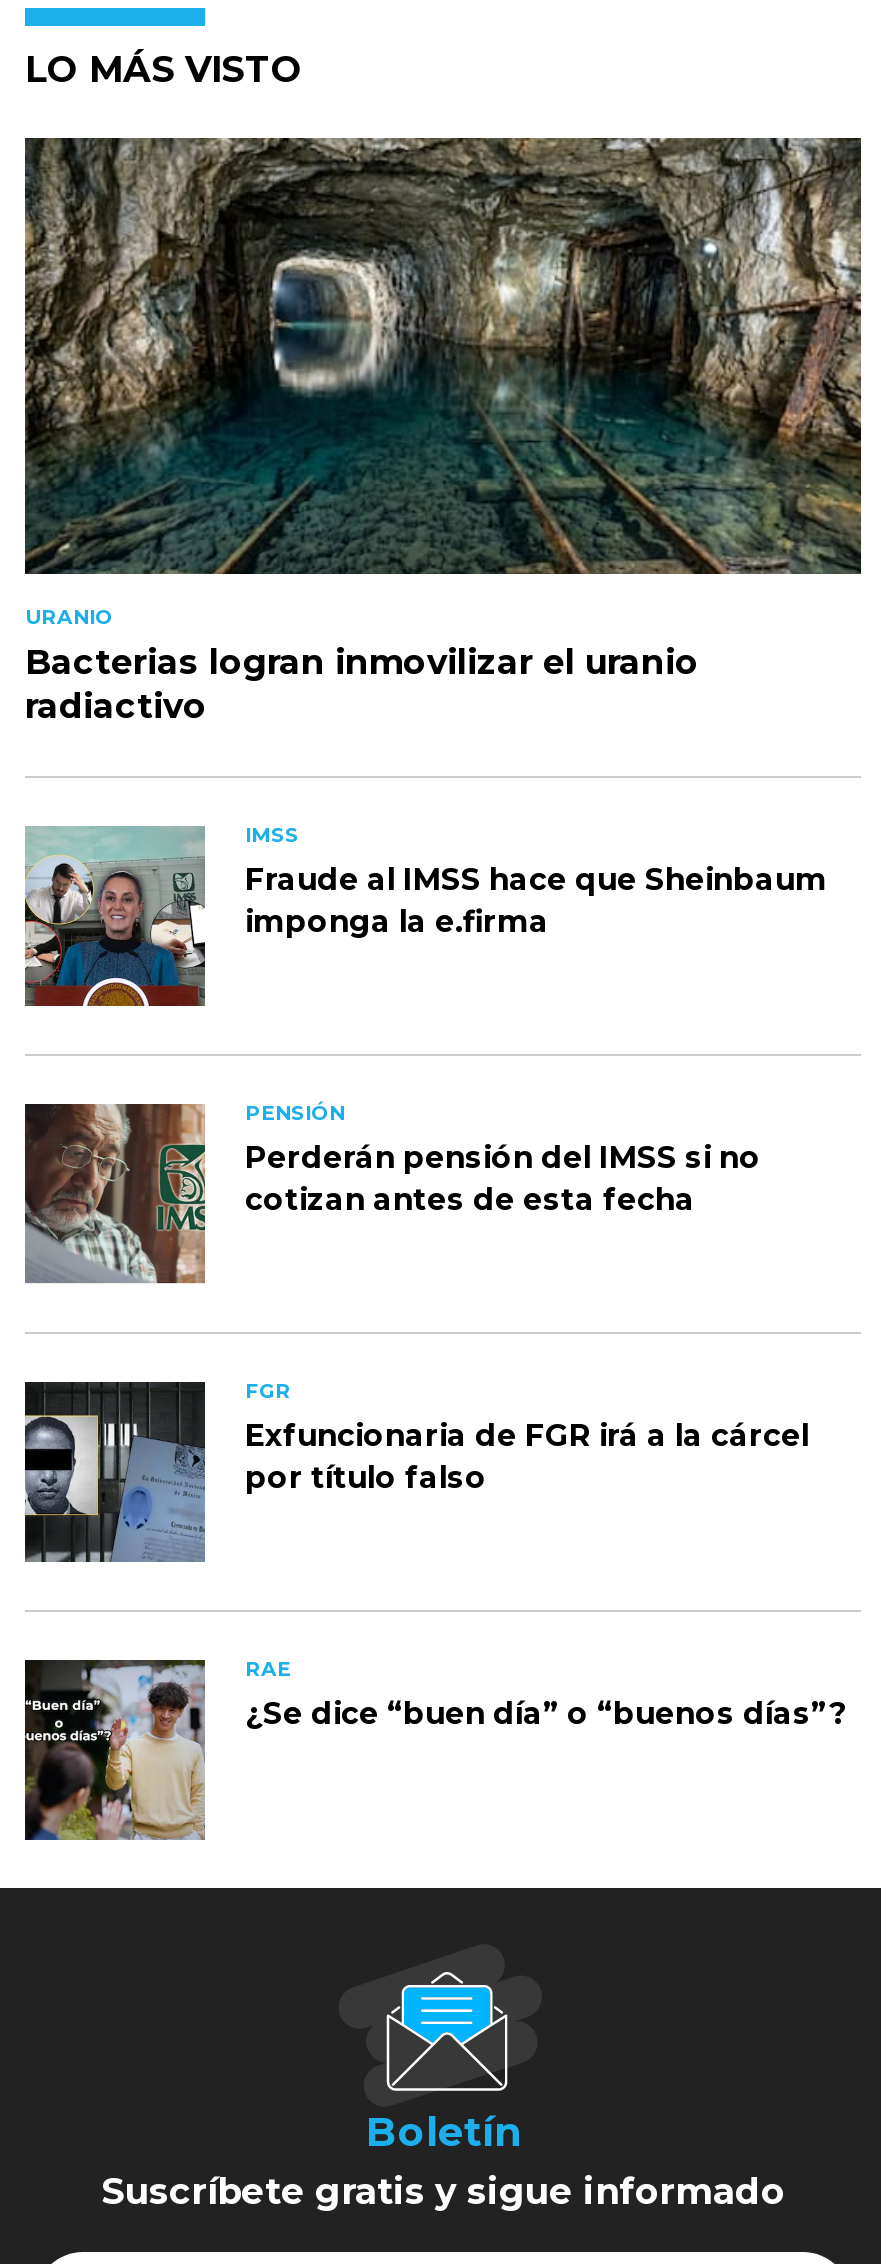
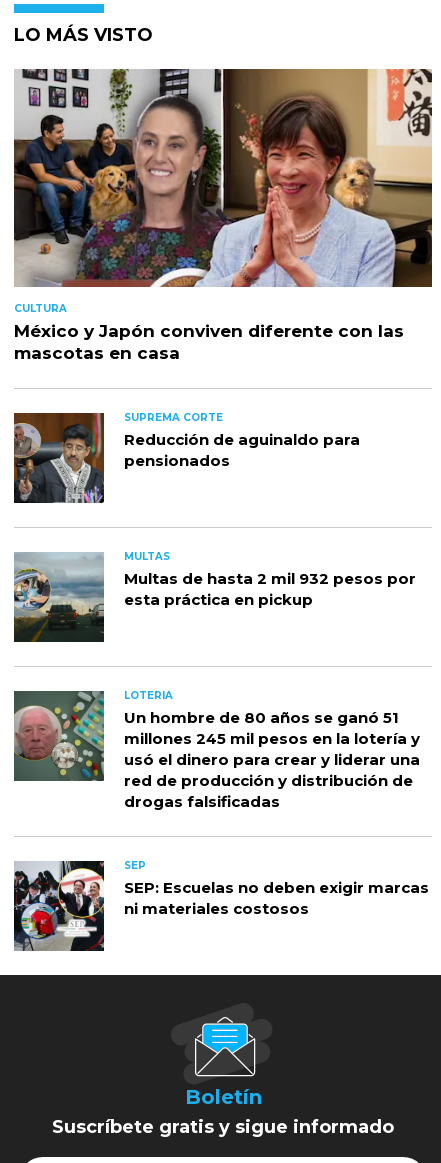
[25,136,861,726] [image] | URANIO | Bacterias logran inmovilizar el uranio | radiactivo -> [14,68,432,363] [image] | CULTURA | México y Japón conviven diferente con las | mascotas en casa
[25,822,827,1008] [image] | IMSS | Fraude al IMSS hace que Sheinbaum | imponga la e.firma -> [14,411,360,504] [image] | SUPREMA CORTE | Reducción de aguinaldo para | pensionados
[25,1100,761,1286] [image] | PENSIÓN | Perderán pensión del IMSS si no | cotizan antes de esta fecha -> [14,550,416,643] [image] | MULTAS | Multas de hasta 2 mil 932 pesos por | esta práctica en pickup
[27,1378,809,1564] [image] | FGR | Exfuncionaria de FGR irá a la cárcel | por título falso -> [14,689,420,811] [image] | LOTERIA | Un hombre de 80 años se ganó 51 | millones 245 mil pesos en la lotería y | usó el dinero para crear y liderar una | red de producción y distribución de | drogas falsificadas
[23,1656,847,1840] [image] | RAE | ¿Se dice “buen día” o “buenos días”? -> [13,859,429,951] [image] | SEP | SEP: Escuelas no deben exigir marcas | ni materiales costosos

